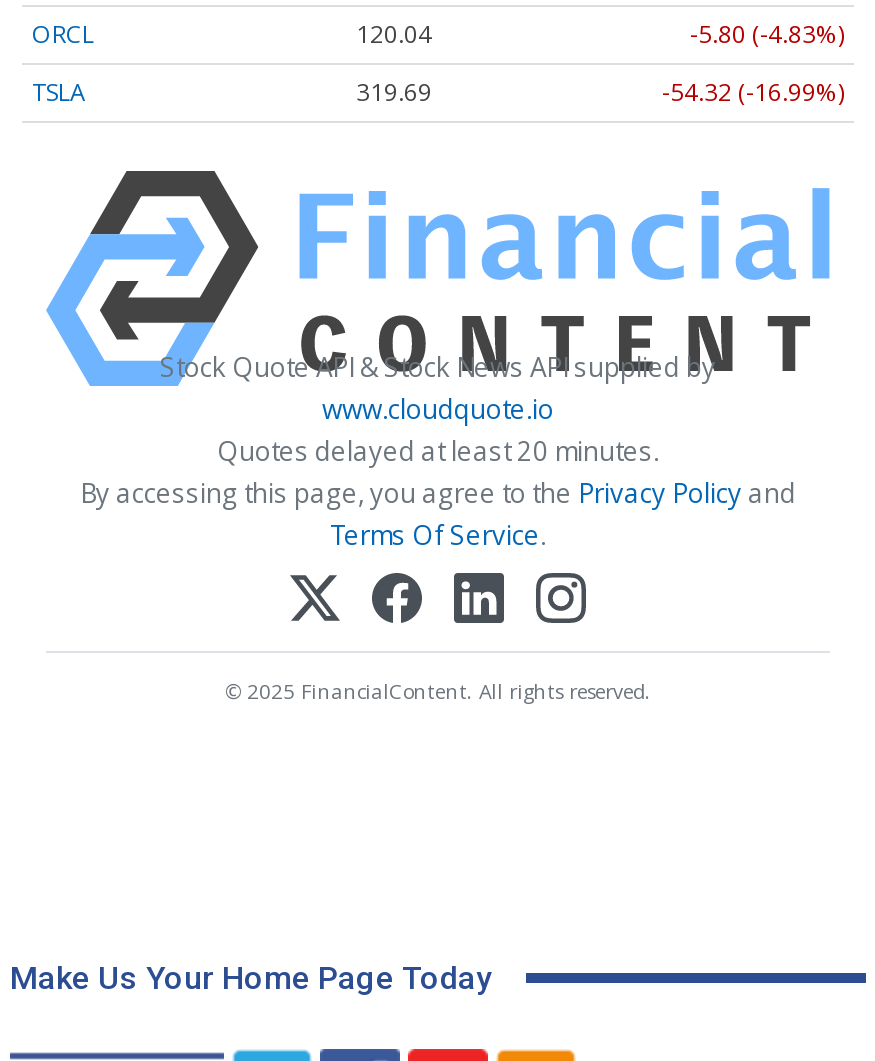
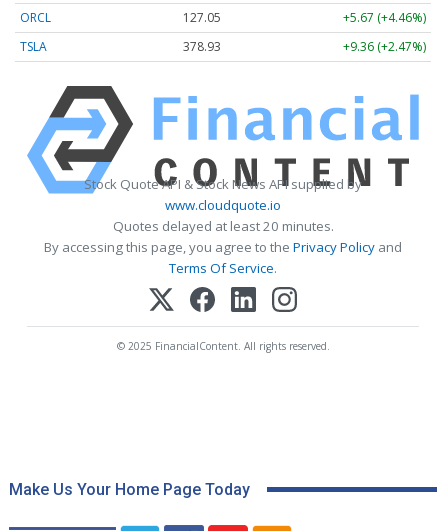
[356,16,432,50] 120.04 -> [183,8,221,25] 127.05
[690,16,844,50] -5.80 (-4.83%) -> [343,8,426,25] +5.67 (+4.46%)
[356,74,432,108] 319.69 -> [183,37,221,54] 378.93
[662,74,844,108] -54.32 (-16.99%) -> [343,37,426,54] +9.36 (+2.47%)

